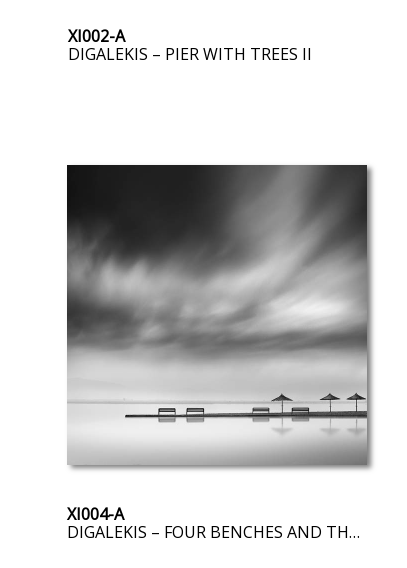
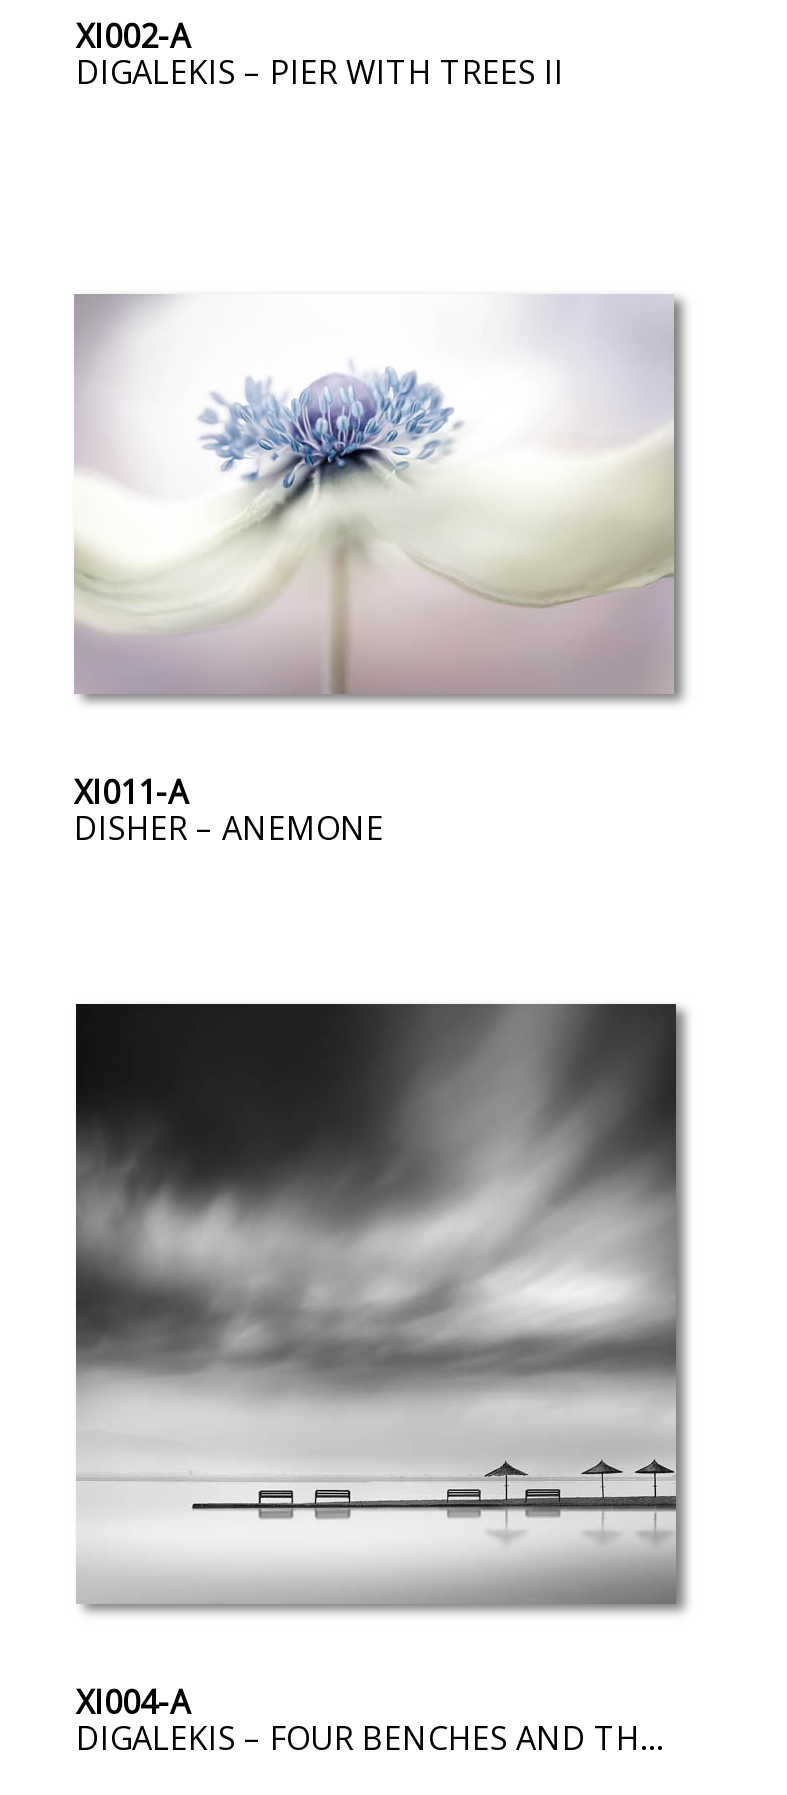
none -> [74,294,680,850] [image] | XI011-A | DISHER – ANEMONE

